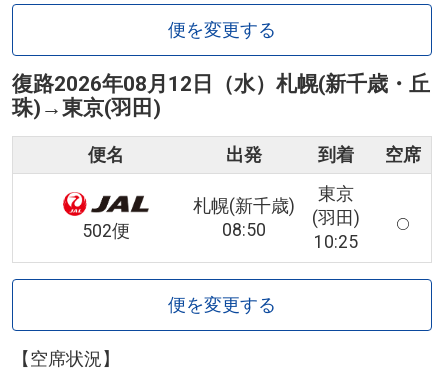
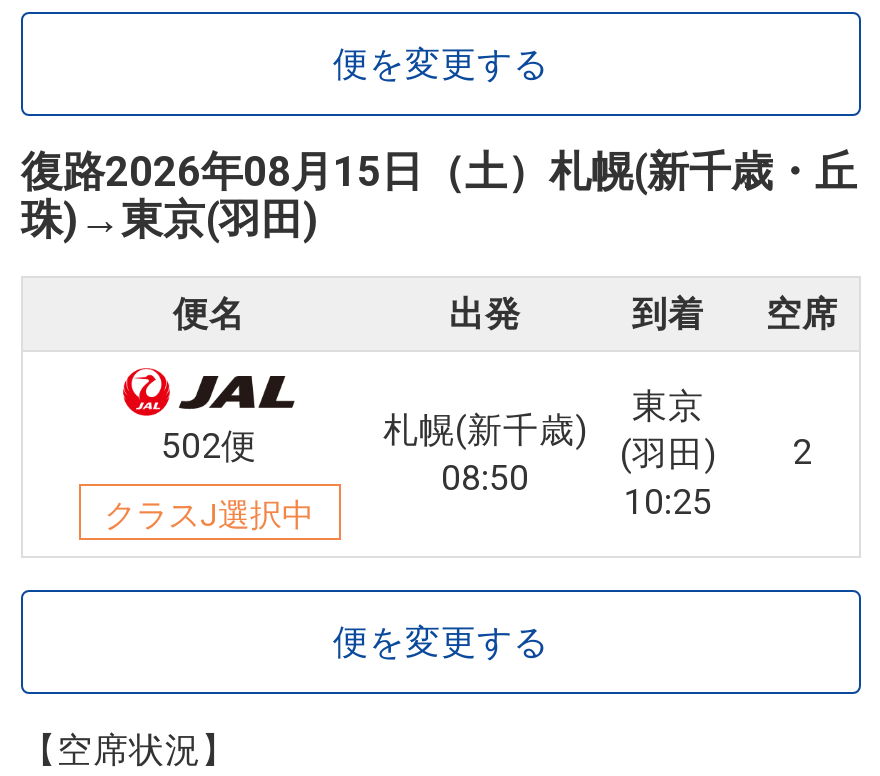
[12,72,430,96] 復路2026年08月12日（水）札幌(新千歳・丘 -> [21,148,857,196] 復路2026年08月15日（土）札幌(新千歳・丘
none -> [792,432,812,472] 2
none -> [104,495,314,533] クラスJ選択中

